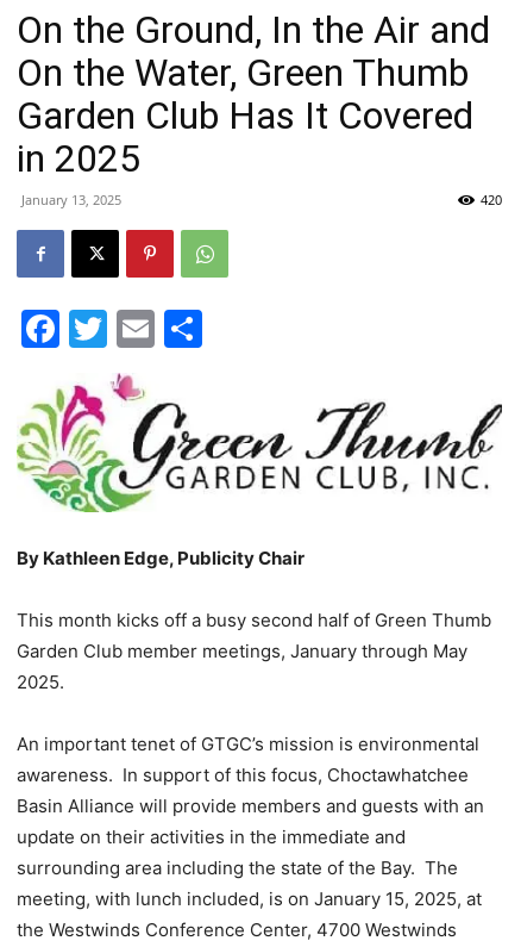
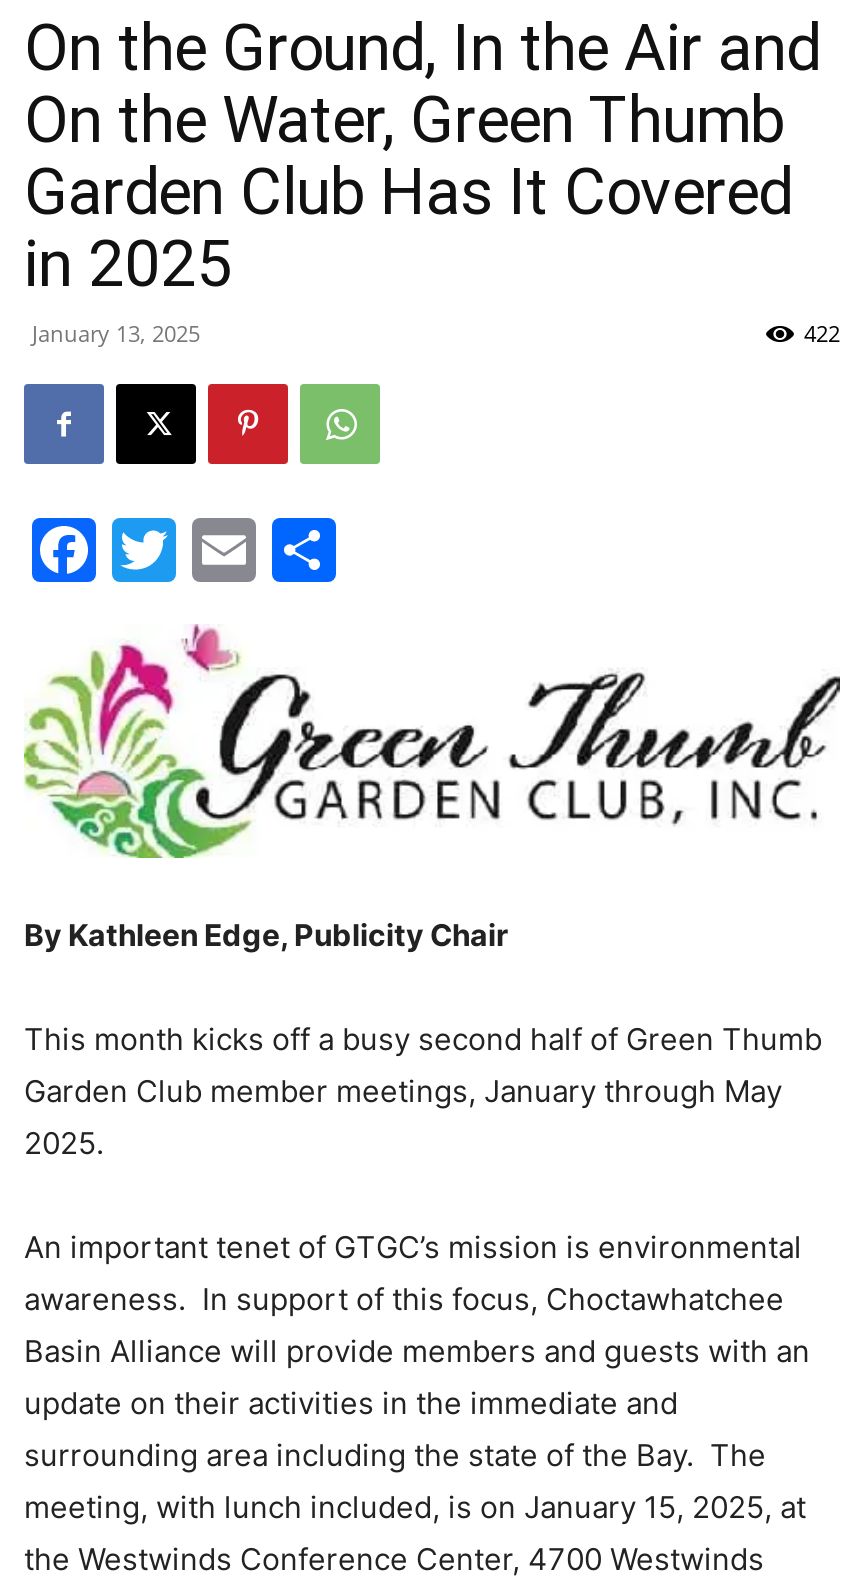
[481,191,502,208] 420 -> [804,318,840,348] 422

